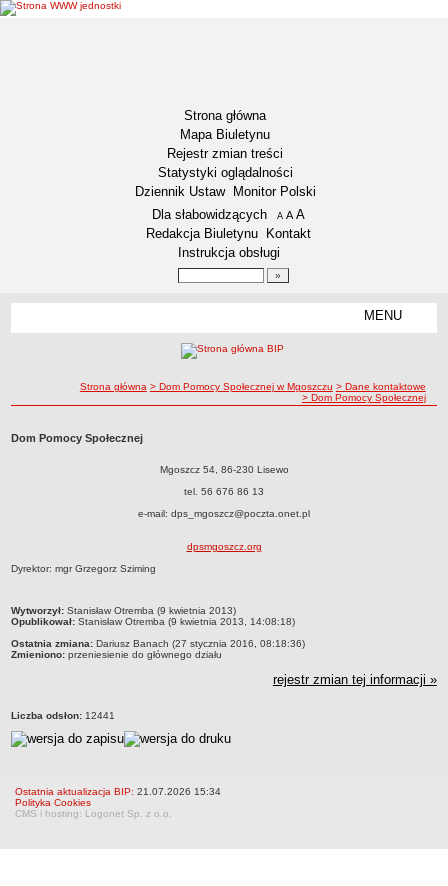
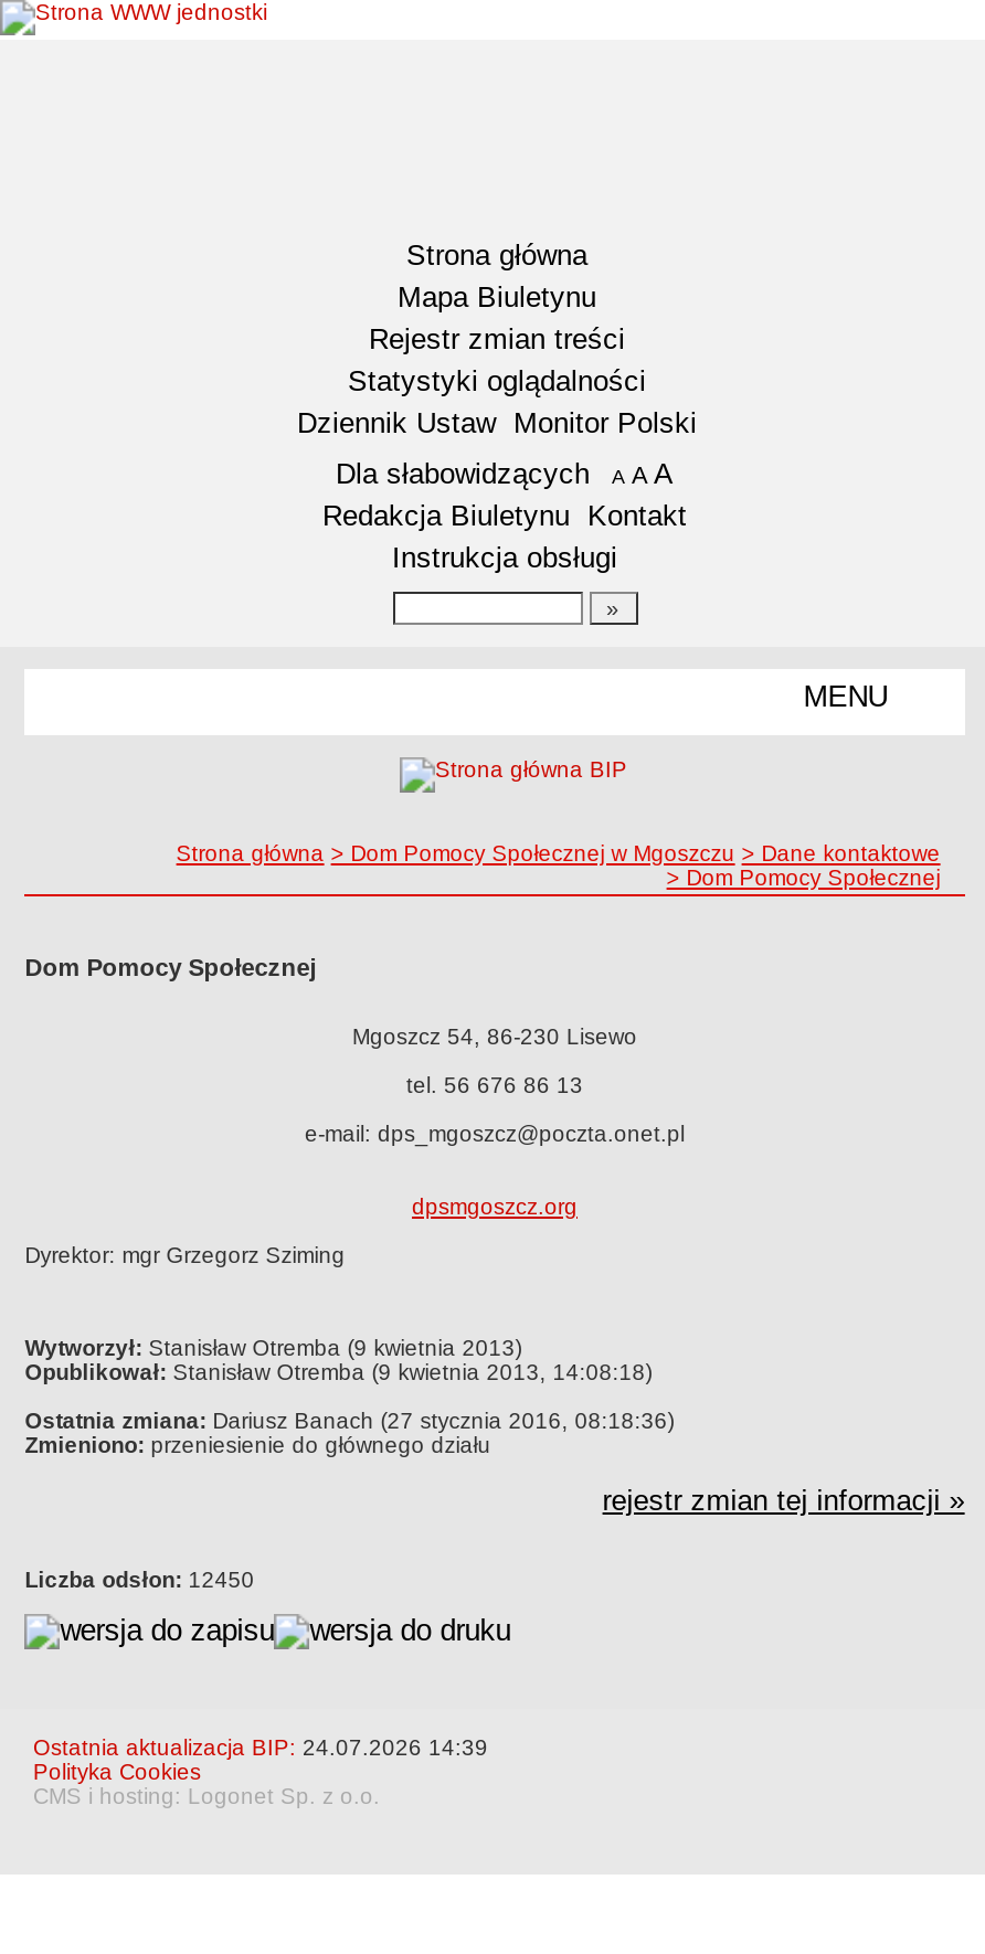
[11,710,115,721] Liczba odsłon: 12441 -> [25,1568,254,1592] Liczba odsłon: 12450
[15,786,221,797] Ostatnia aktualizacja BIP: 21.07.2026 15:34 -> [33,1736,488,1760] Ostatnia aktualizacja BIP: 24.07.2026 14:39

